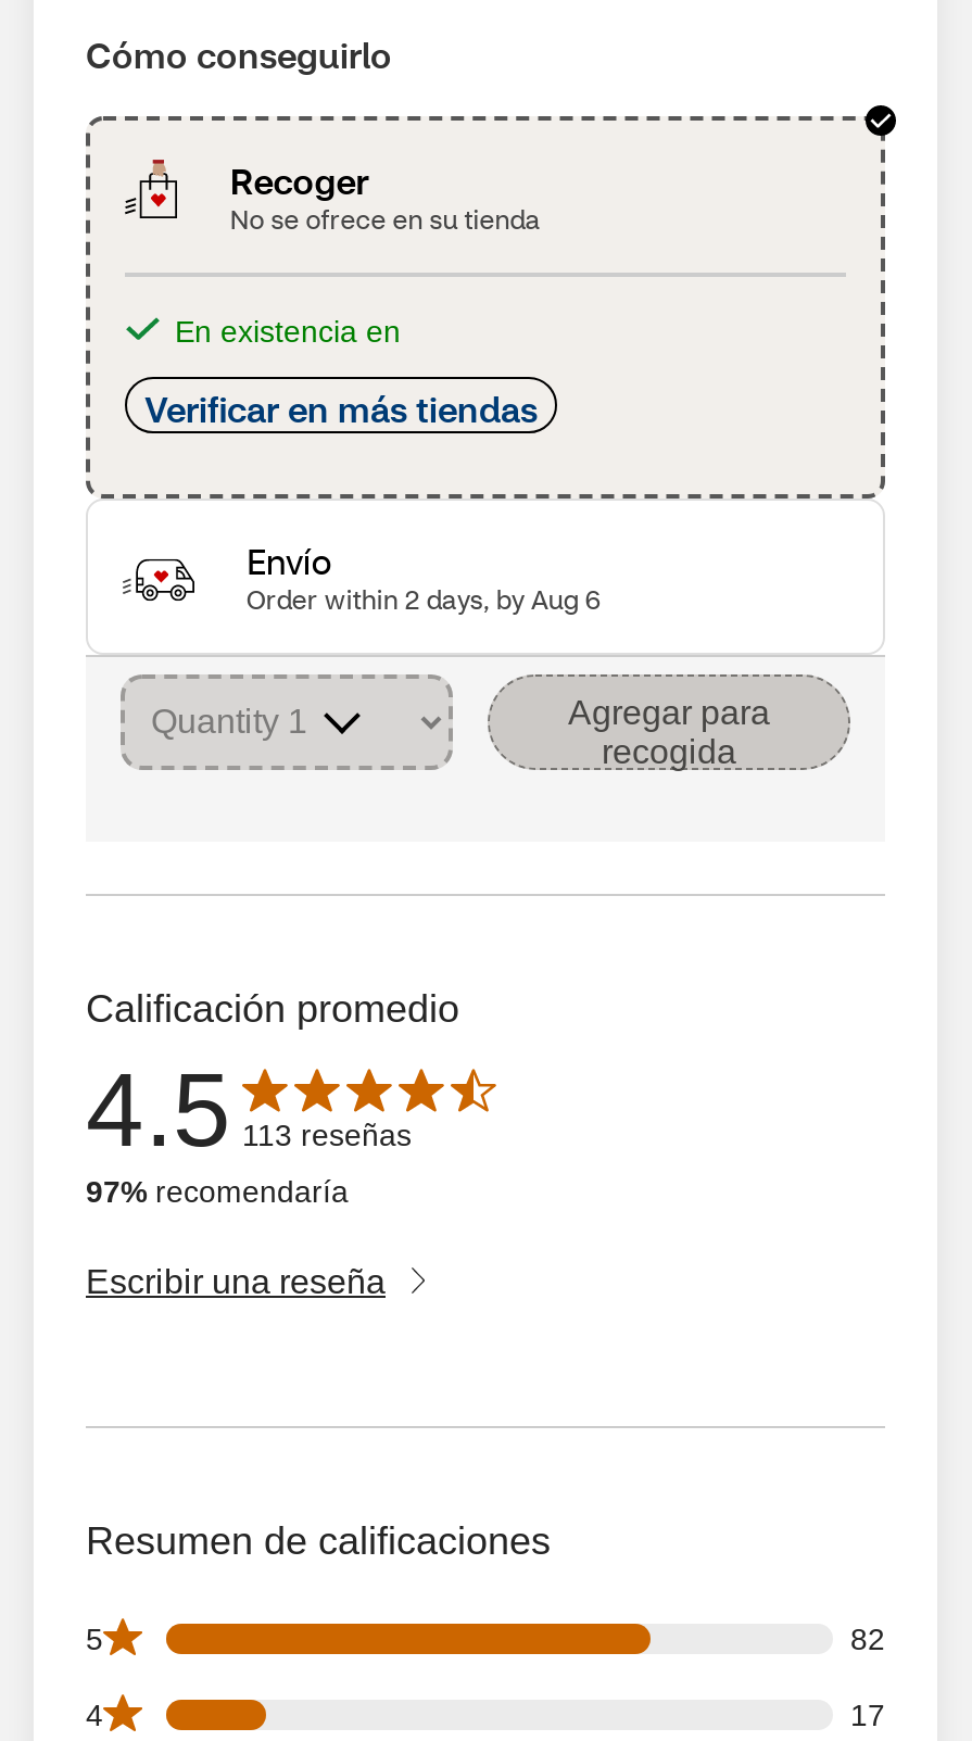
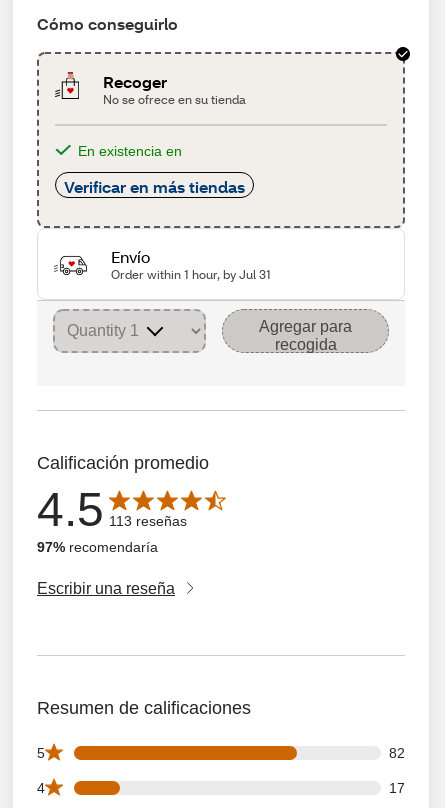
[246,583,600,616] Order within 2 days, by Aug 6 -> [111,267,271,282] Order within 1 hour, by Jul 31

